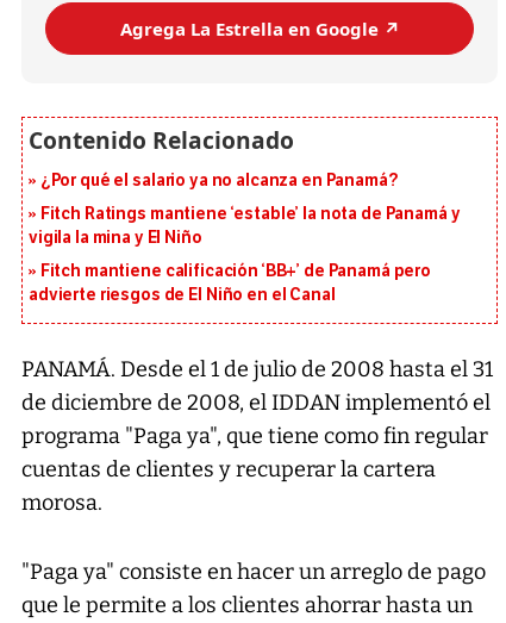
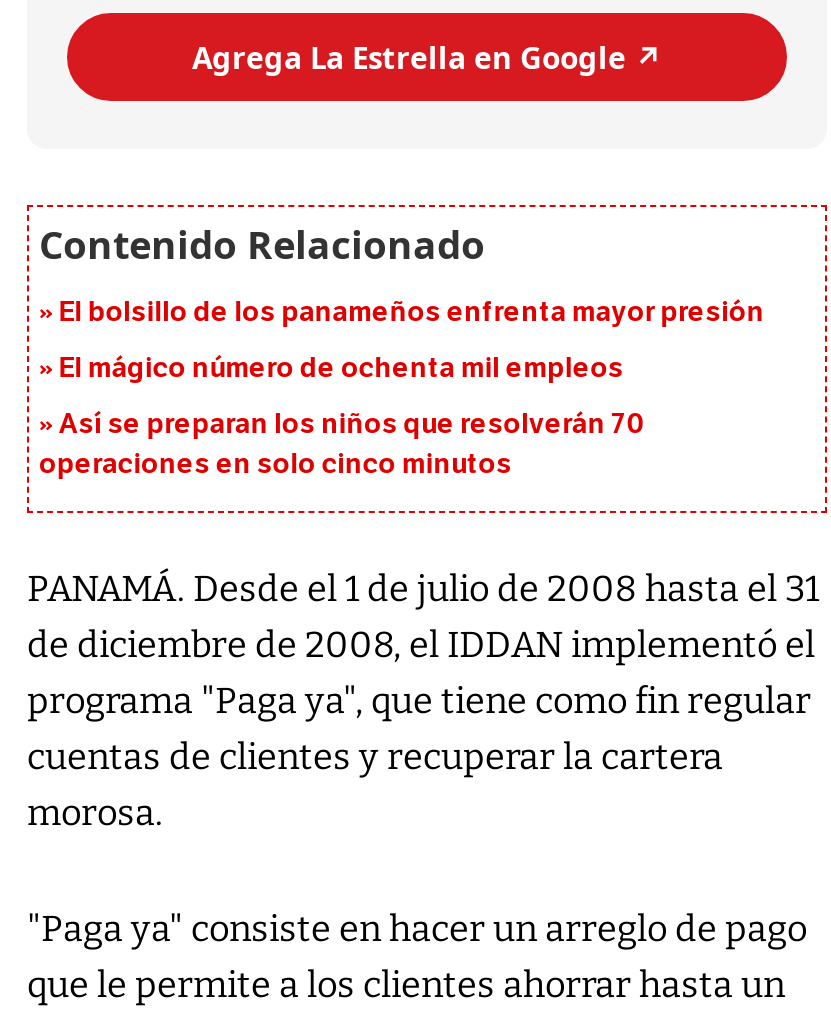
[40,171,398,191] ¿Por qué el salario ya no alcanza en Panamá? -> [59,296,764,330] El bolsillo de los panameños enfrenta mayor presión
[29,204,460,248] Fitch Ratings mantiene ‘estable’ la nota de Panamá y | vigila la mina y El Niño -> [59,352,624,386] El mágico número de ochenta mil empleos
[29,261,431,306] Fitch mantiene calificación ‘BB+’ de Panamá pero | advierte riesgos de El Niño en el Canal -> [39,408,644,482] Así se preparan los niños que resolverán 70 | operaciones en solo cinco minutos

